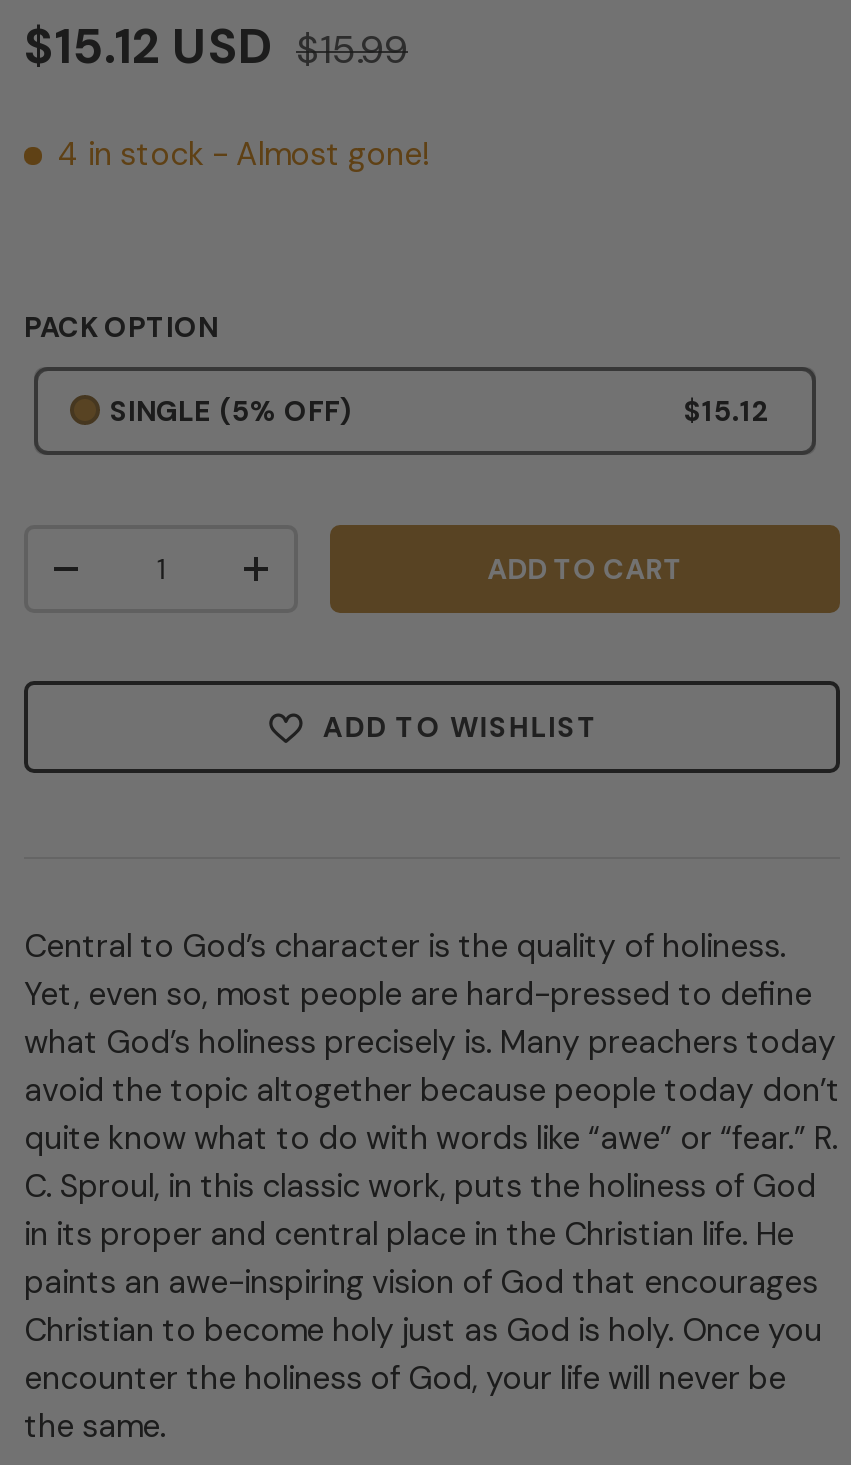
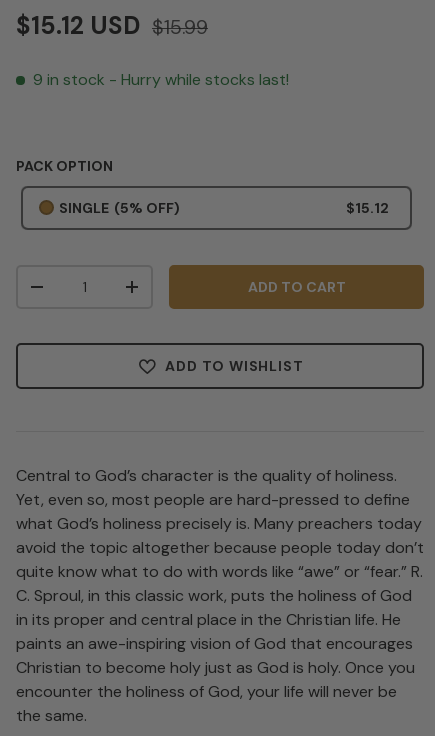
[58,133,428,175] 4 in stock - Almost gone! -> [33,69,289,90] 9 in stock - Hurry while stocks last!

